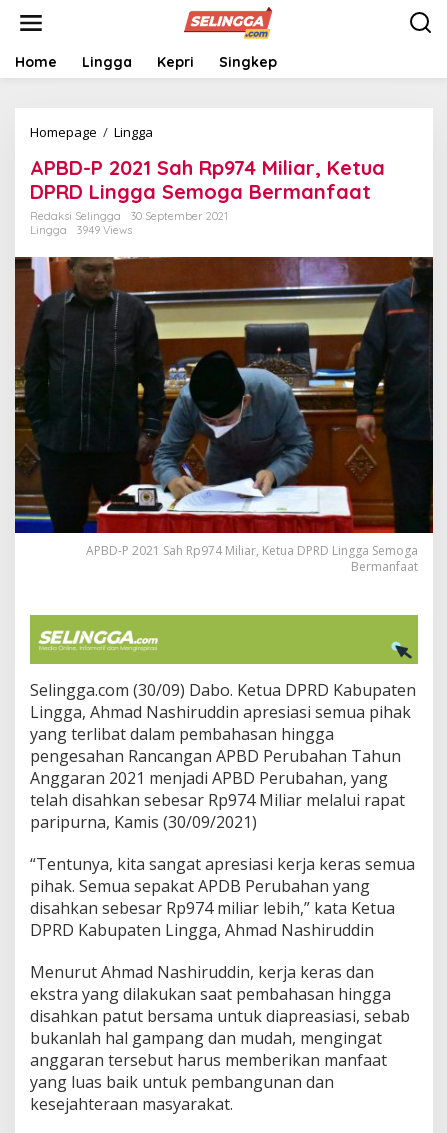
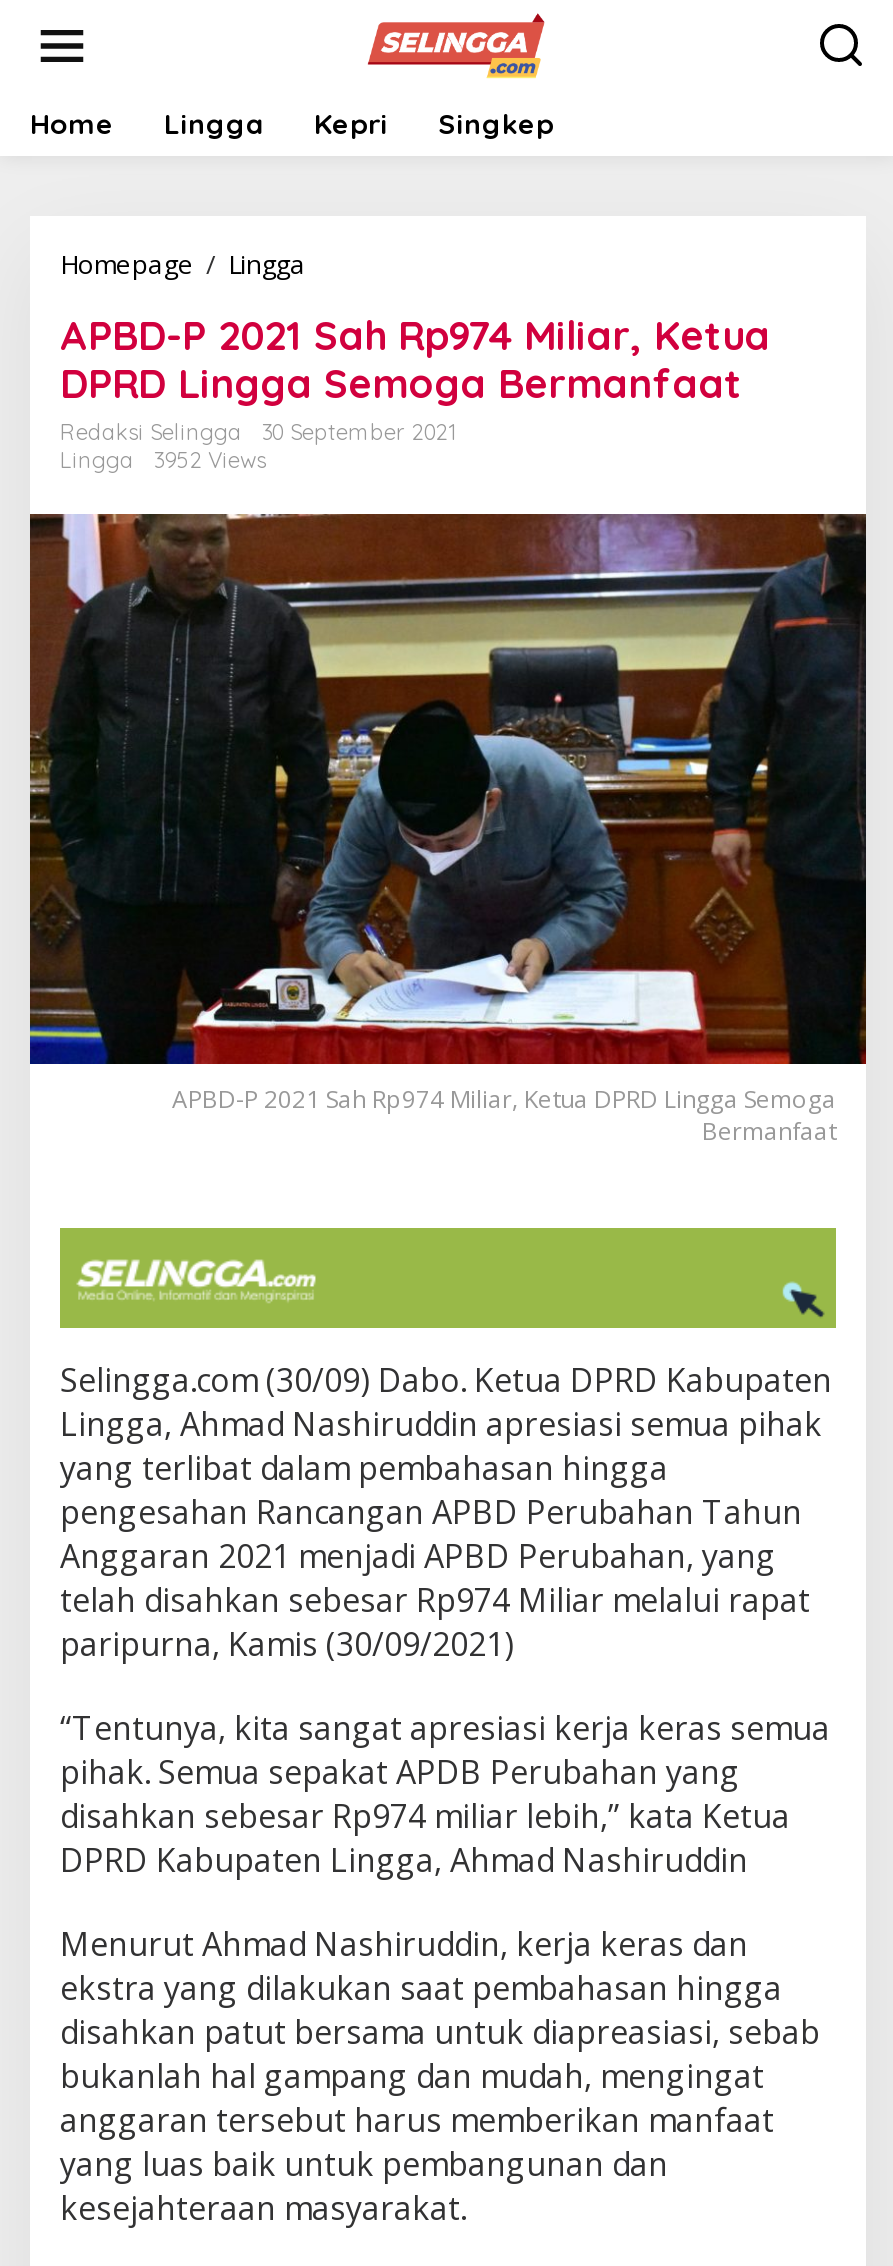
[77,223,132,237] 3949 Views -> [154,446,266,474] 3952 Views

